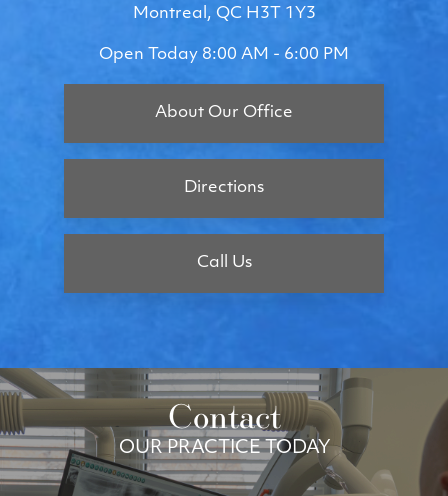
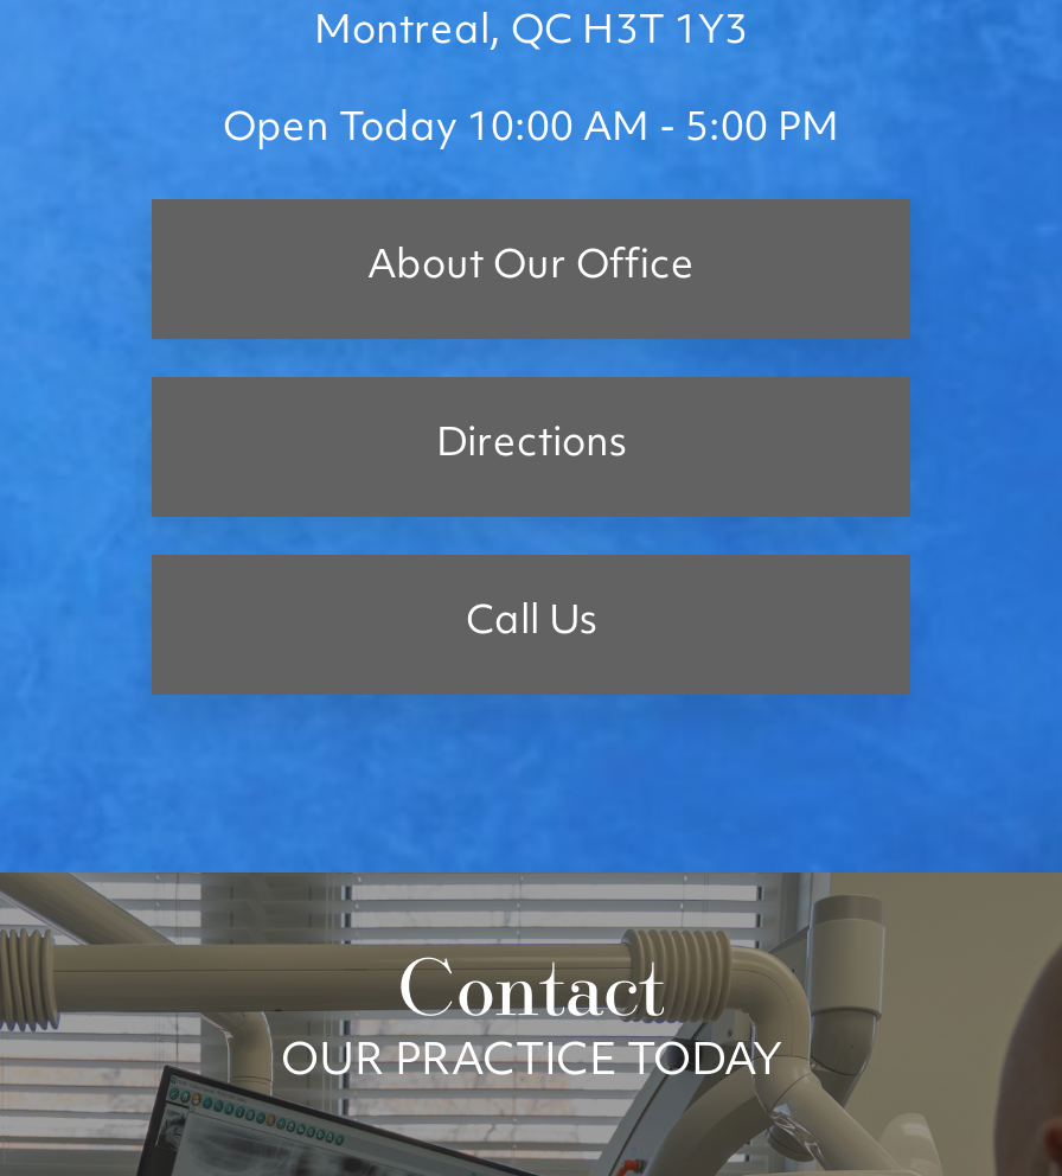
[99,47,349,63] Open Today 8:00 AM - 6:00 PM -> [223,112,839,150] Open Today 10:00 AM - 5:00 PM

